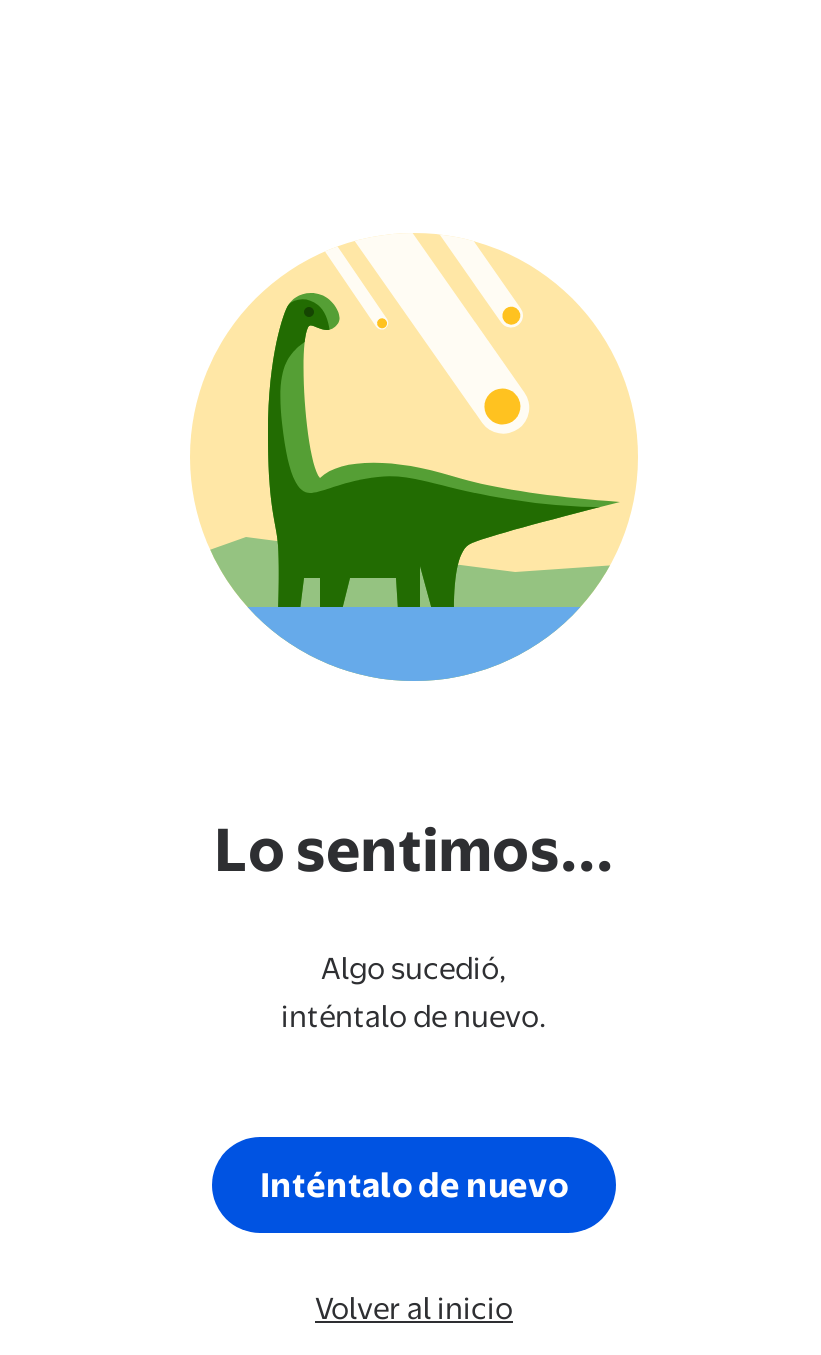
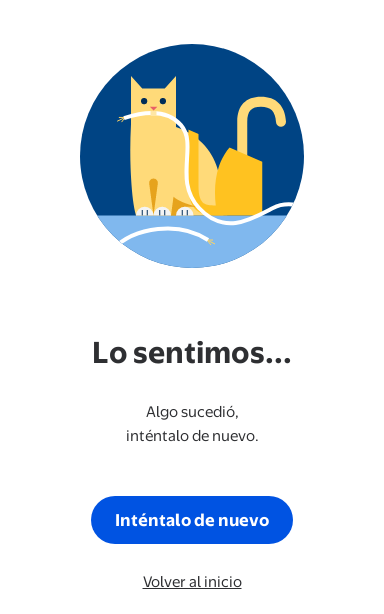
[190,233,638,635] [image] -> [79,43,305,246] [image]

